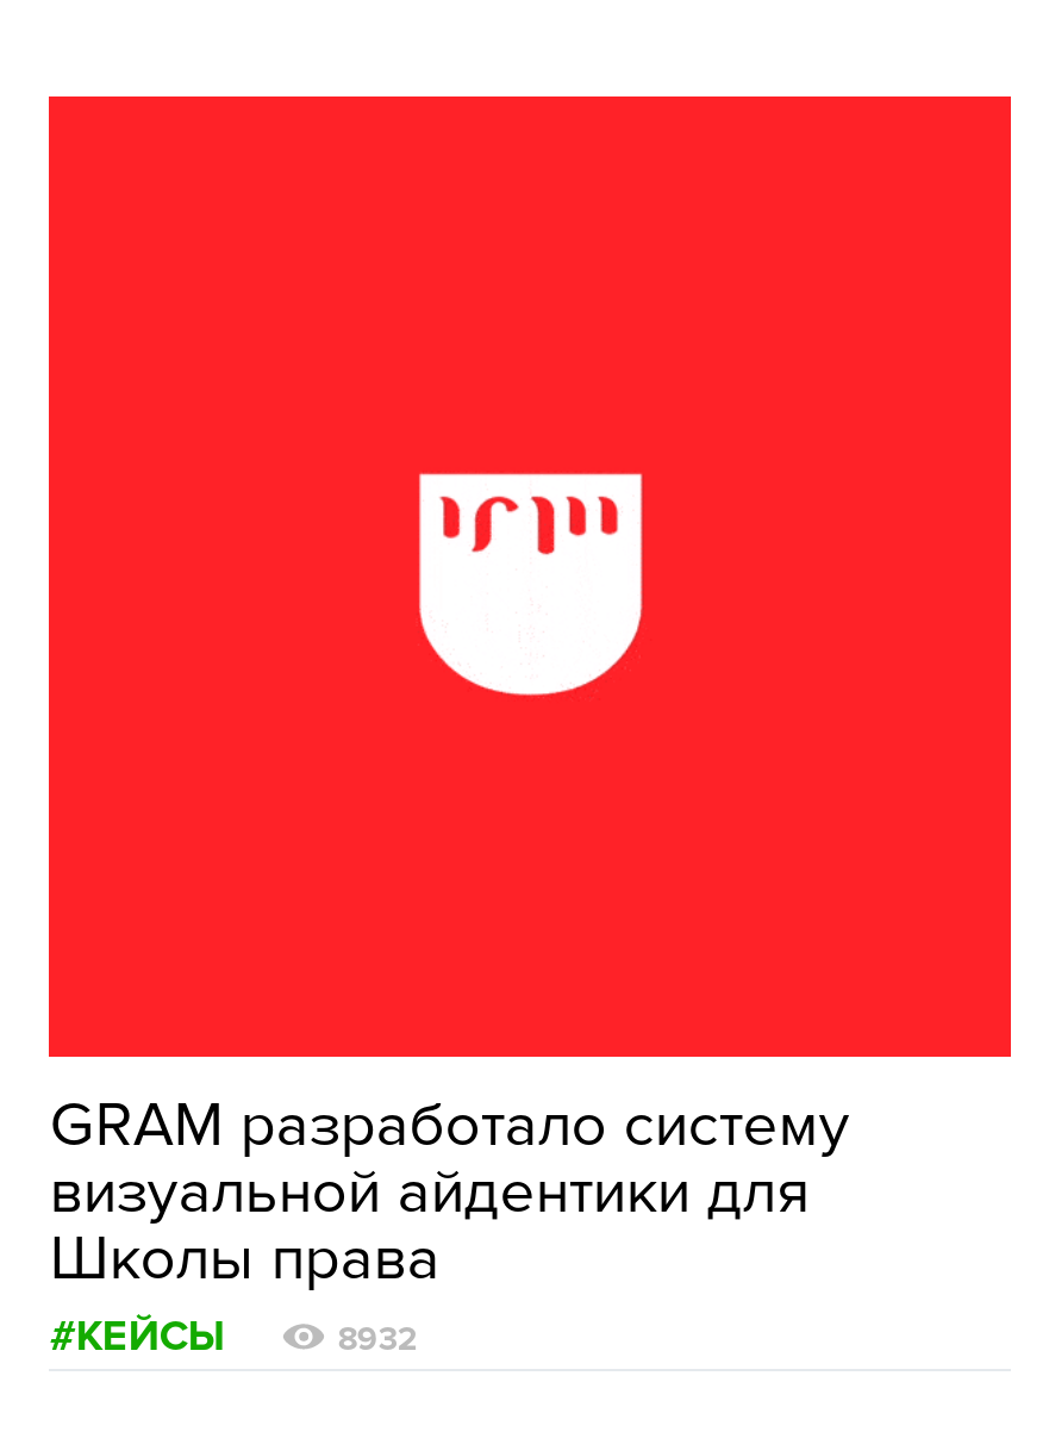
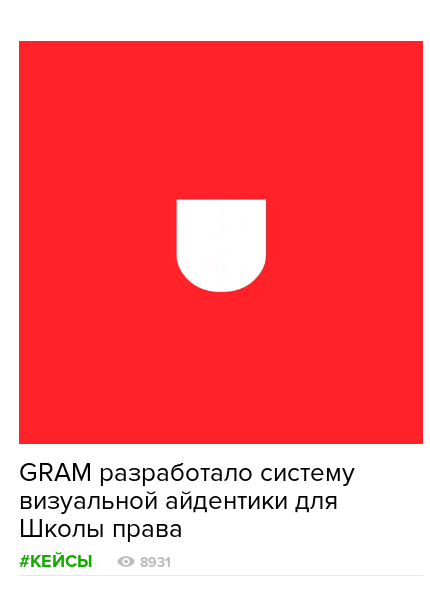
[418,475,620,630] [image] -> none
[338,1320,417,1360] 8932 -> [140,554,171,571] 8931

